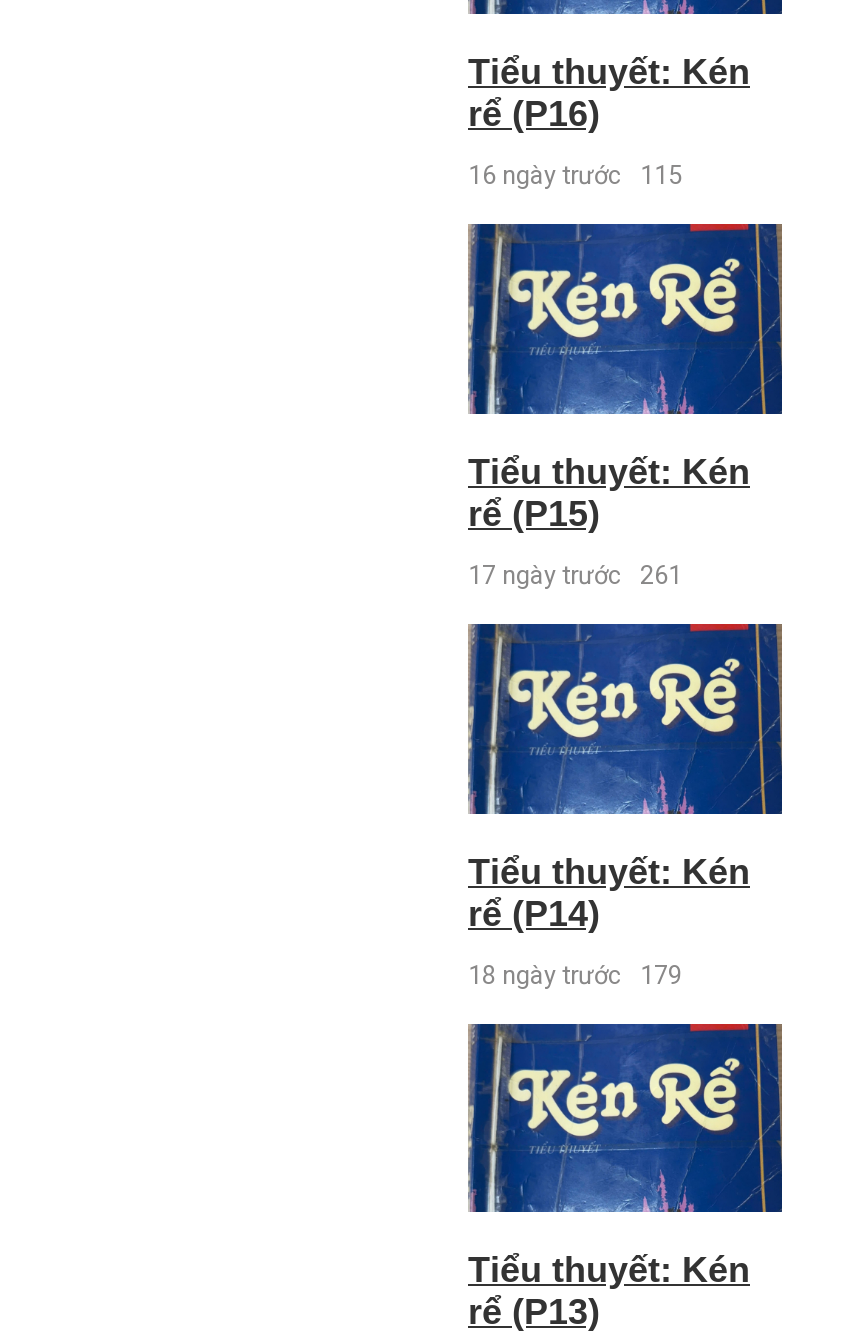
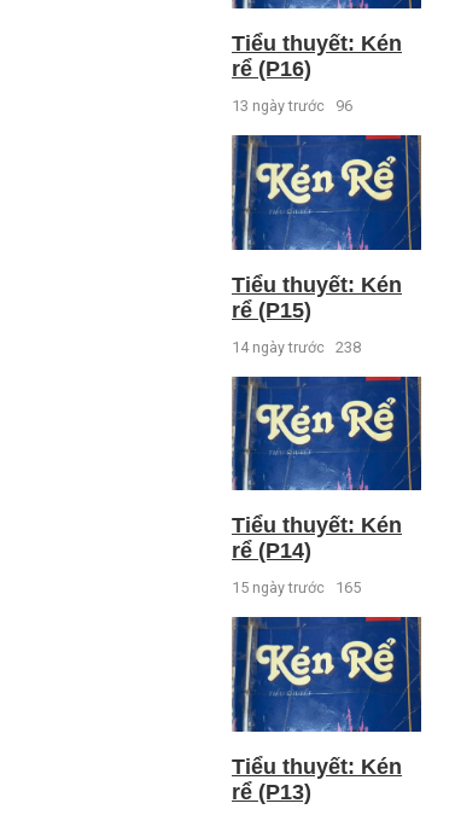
[468,161,682,191] 16 ngày trước 115 -> [232,97,352,115] 13 ngày trước 96
[468,560,682,590] 17 ngày trước 261 -> [232,338,361,356] 14 ngày trước 238
[468,959,682,989] 18 ngày trước 179 -> [232,579,361,597] 15 ngày trước 165

